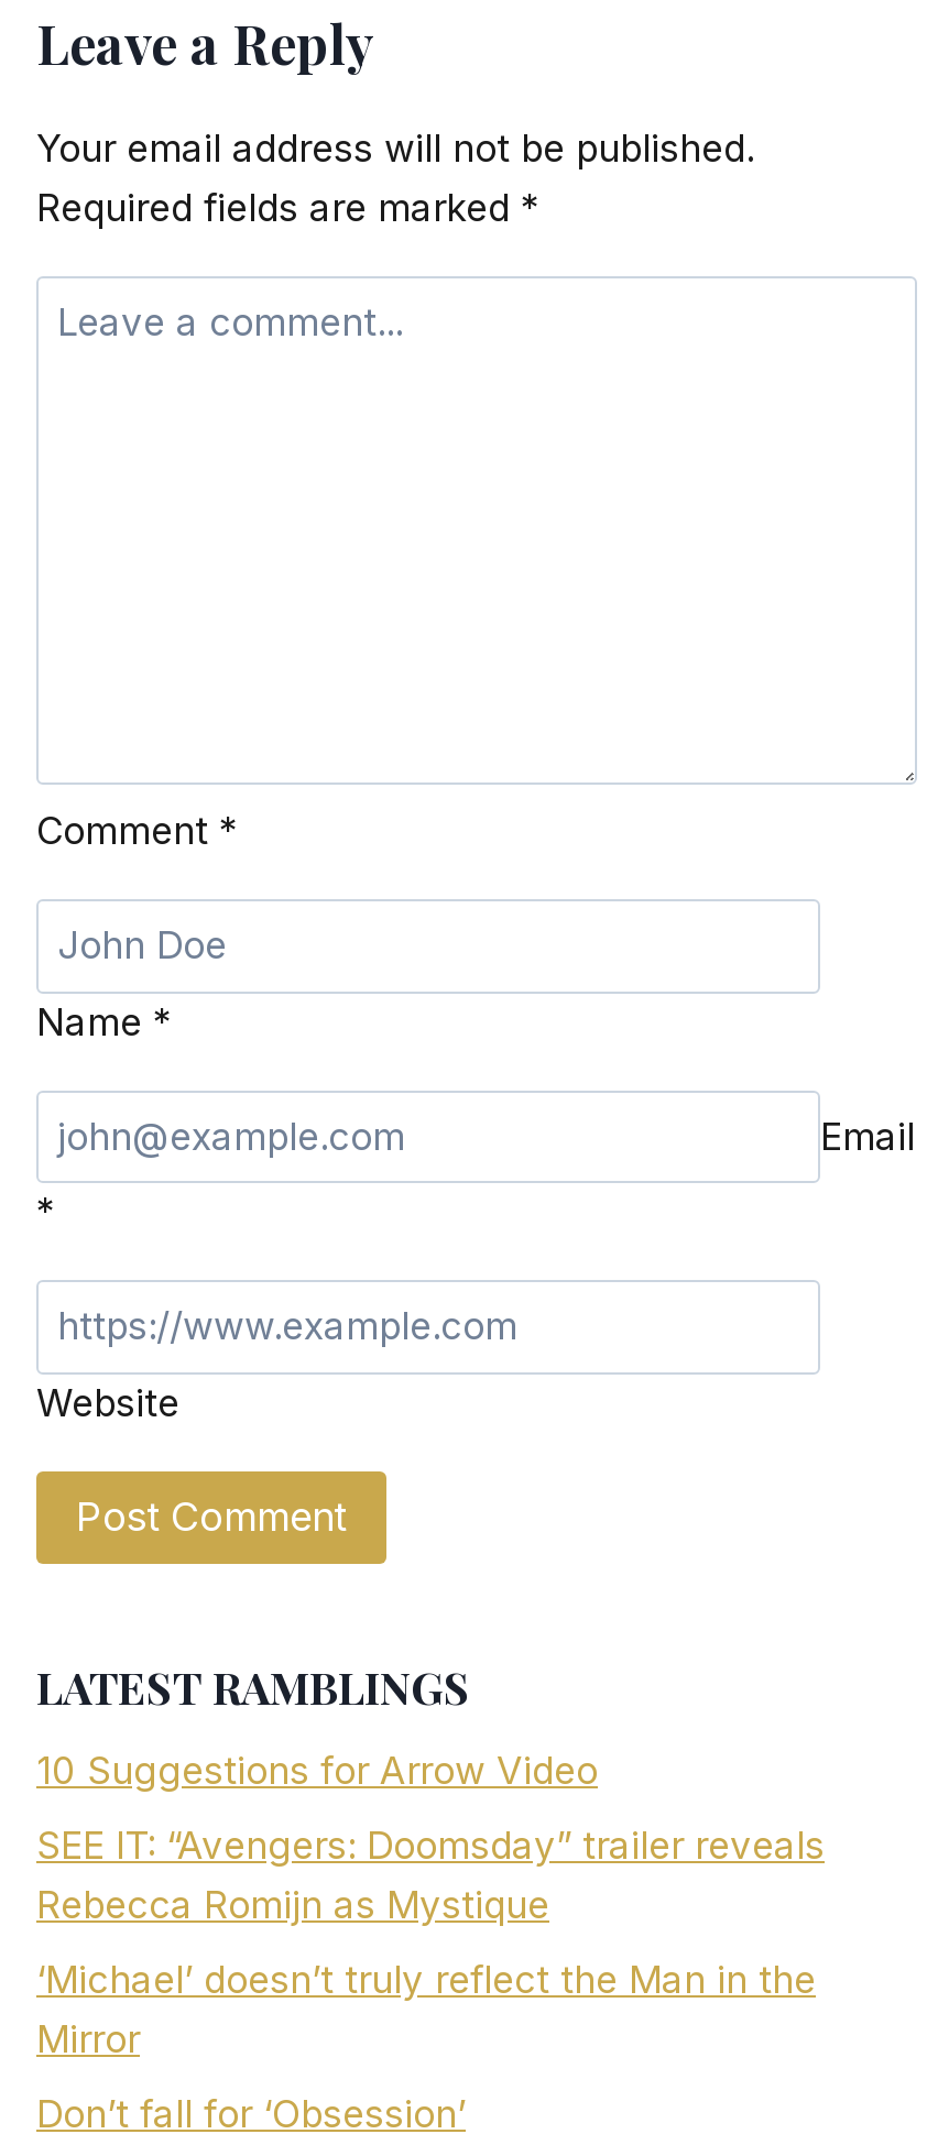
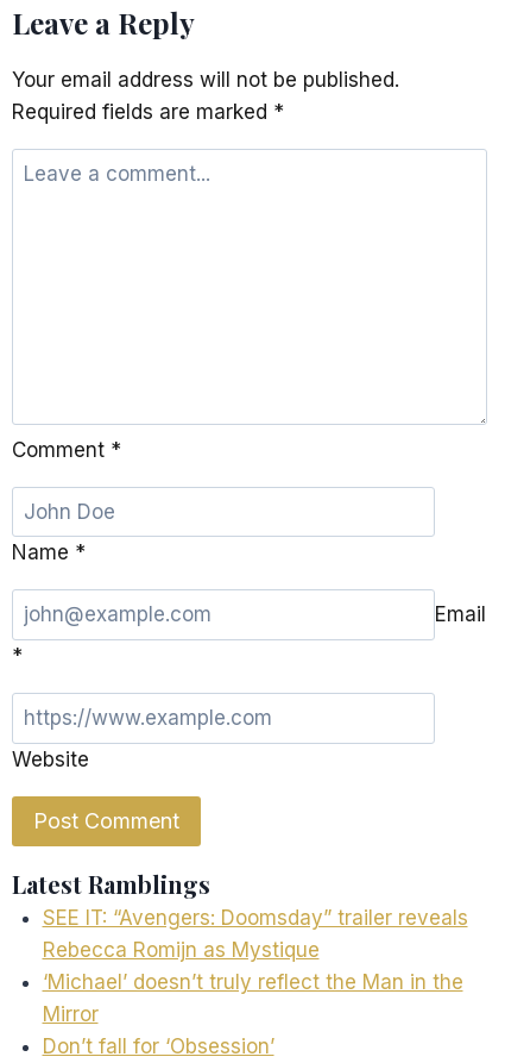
[36,1657,598,1794] LATEST RAMBLINGS | 10 Suggestions for Arrow Video -> [12,868,210,900] Latest Ramblings

